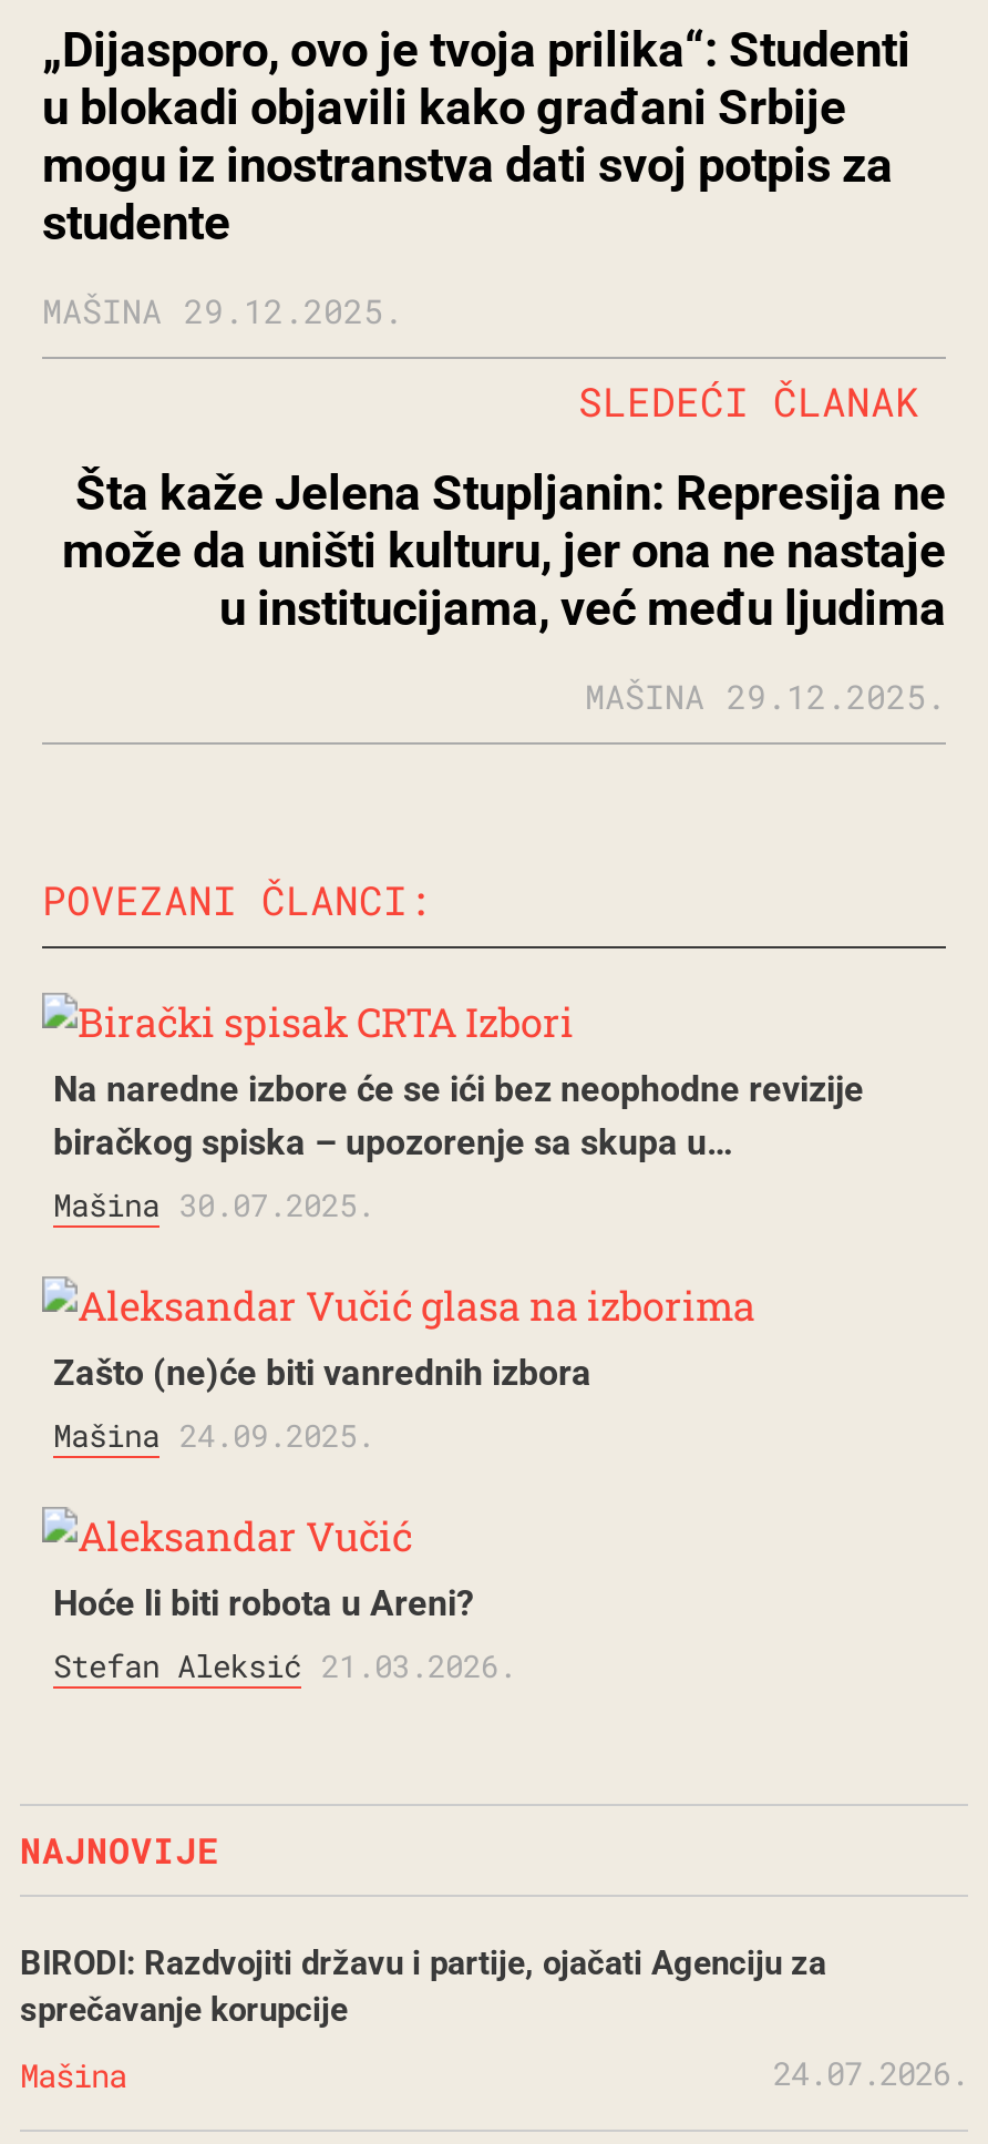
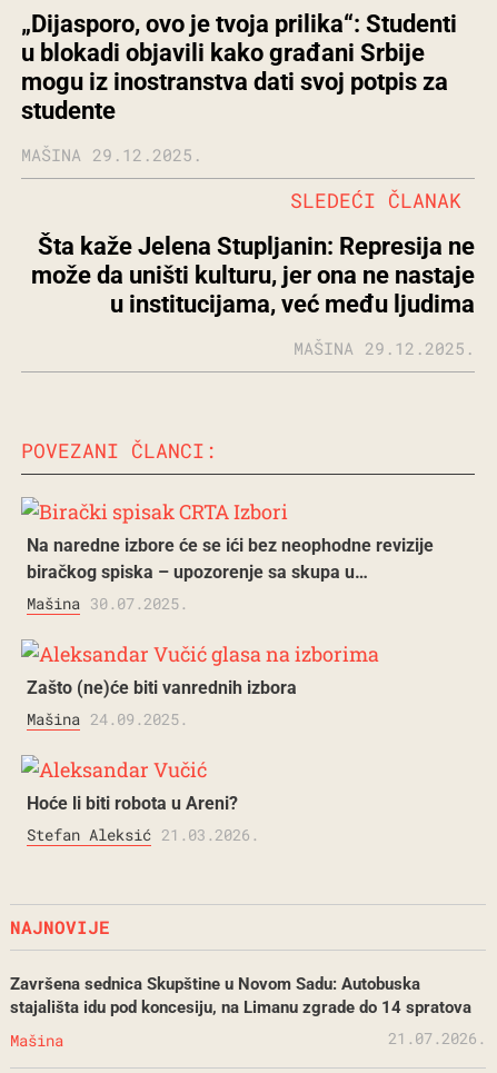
[20,1943,826,2030] BIRODI: Razdvojiti državu i partije, ojačati Agenciju za | sprečavanje korupcije -> [10,973,471,1017] Završena sednica Skupštine u Novom Sadu: Autobuska | stajališta idu pod koncesiju, na Limanu zgrade do 14 spratova
[773,2052,968,2094] 24.07.2026. -> [388,1028,486,1049] 21.07.2026.

